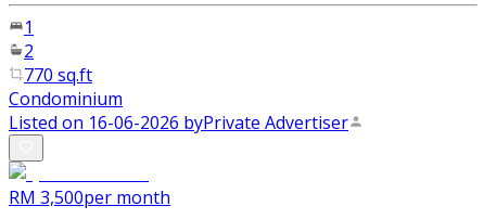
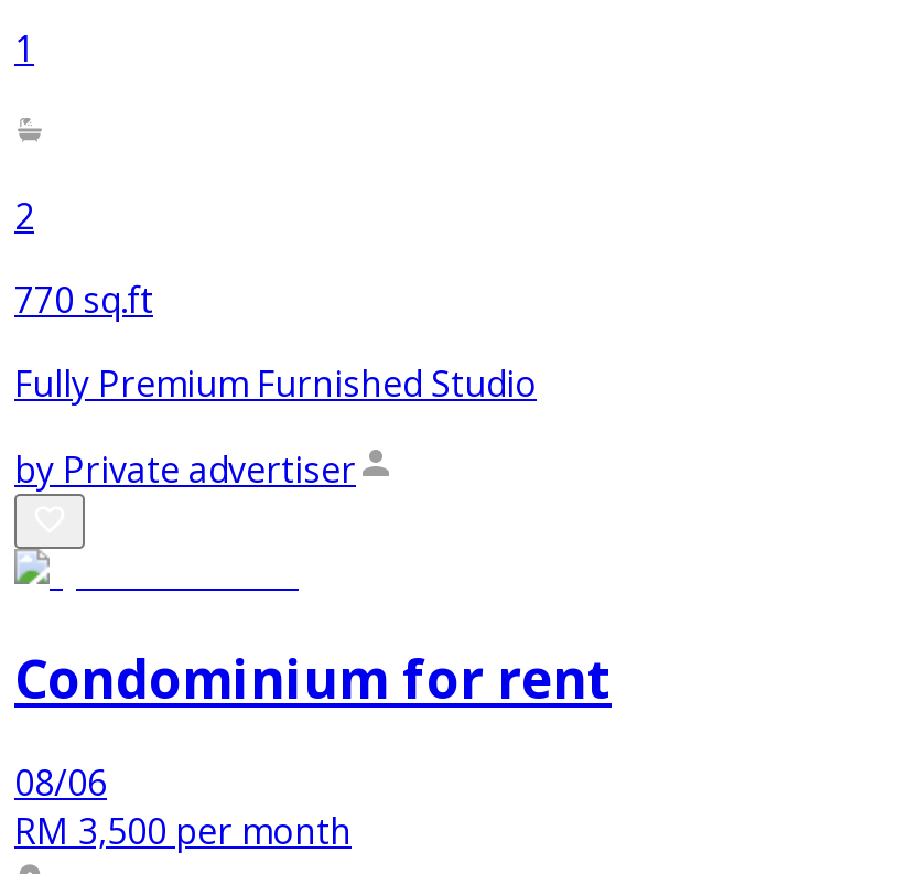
[9,87,348,135] Condominium | Listed on 16-06-2026 byPrivate Advertiser -> [14,360,612,807] Fully Premium Furnished Studio | by Private advertiser | Condominium for rent | 08/06

